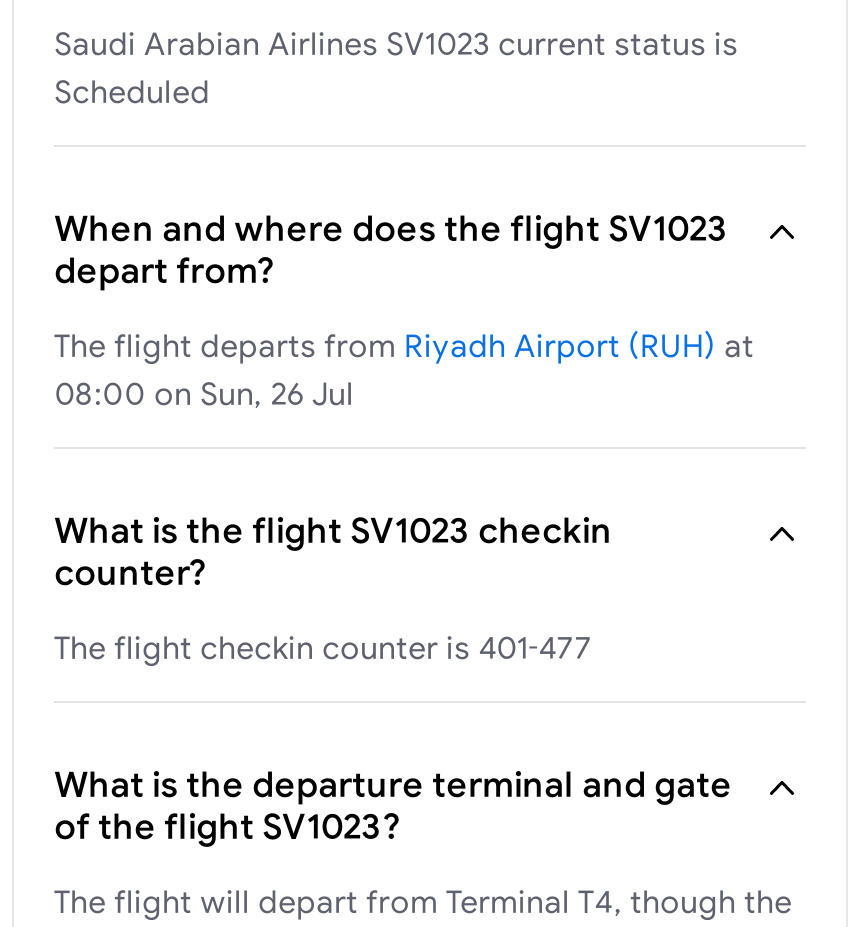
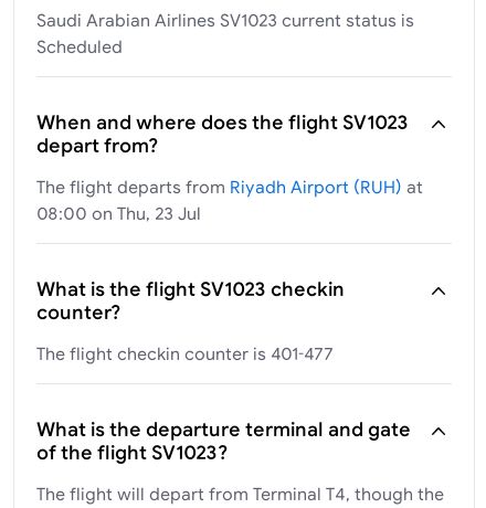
[54,375,354,411] 08:00 on Sun, 26 Jul -> [36,203,201,223] 08:00 on Thu, 23 Jul

